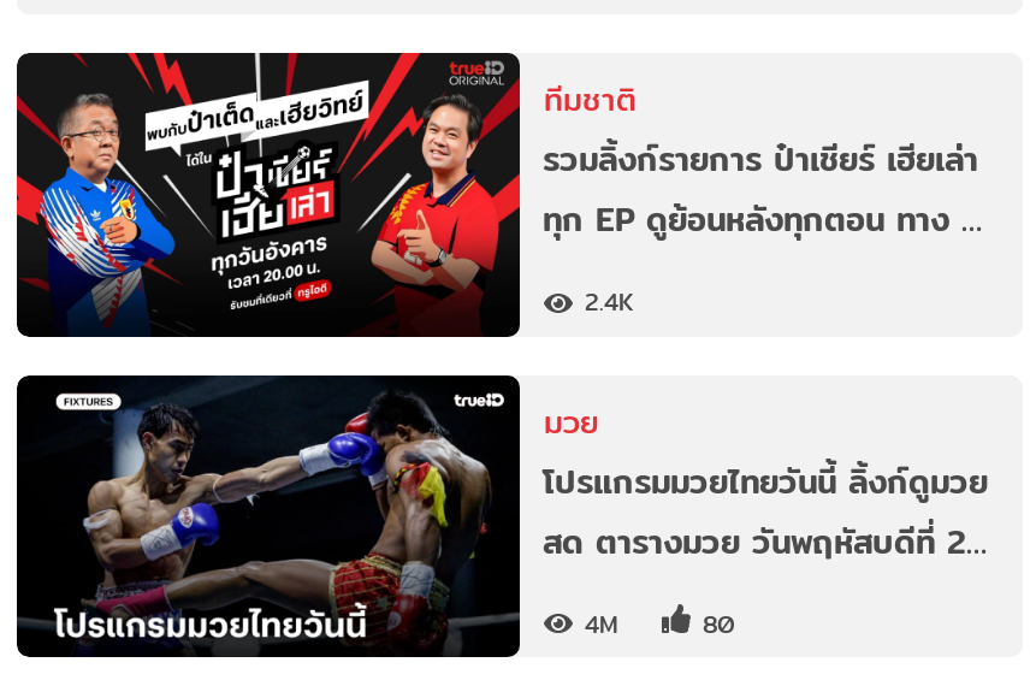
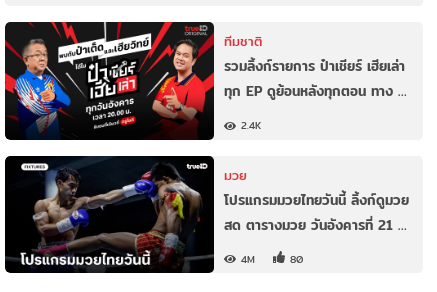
[543,515,988,568] สด ตารางมวย วันพฤหัสบดีที่ 2… -> [223,214,406,236] สด ตารางมวย วันอังคารที่ 21 …

